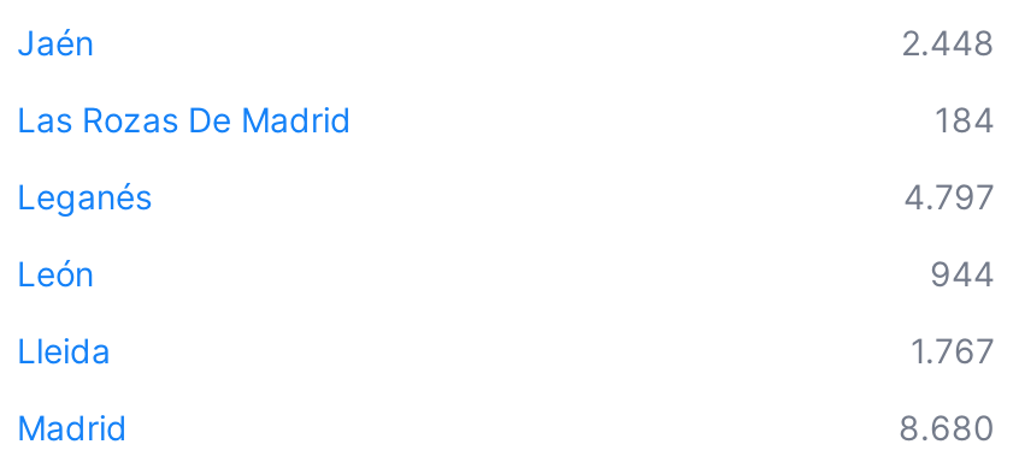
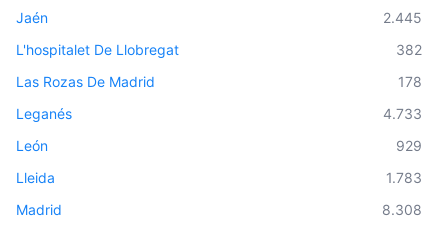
[901,21,995,62] 2.448 -> [16,9,422,58] 2.445 | L'hospitalet De Llobregat | 382
[935,98,995,139] 184 -> [398,73,422,90] 178
[903,175,995,216] 4.797 -> [383,105,422,122] 4.733
[930,252,995,293] 944 -> [396,137,422,154] 929
[911,329,995,370] 1.767 -> [386,169,422,186] 1.783
[899,406,995,447] 8.680 -> [382,201,422,218] 8.308

